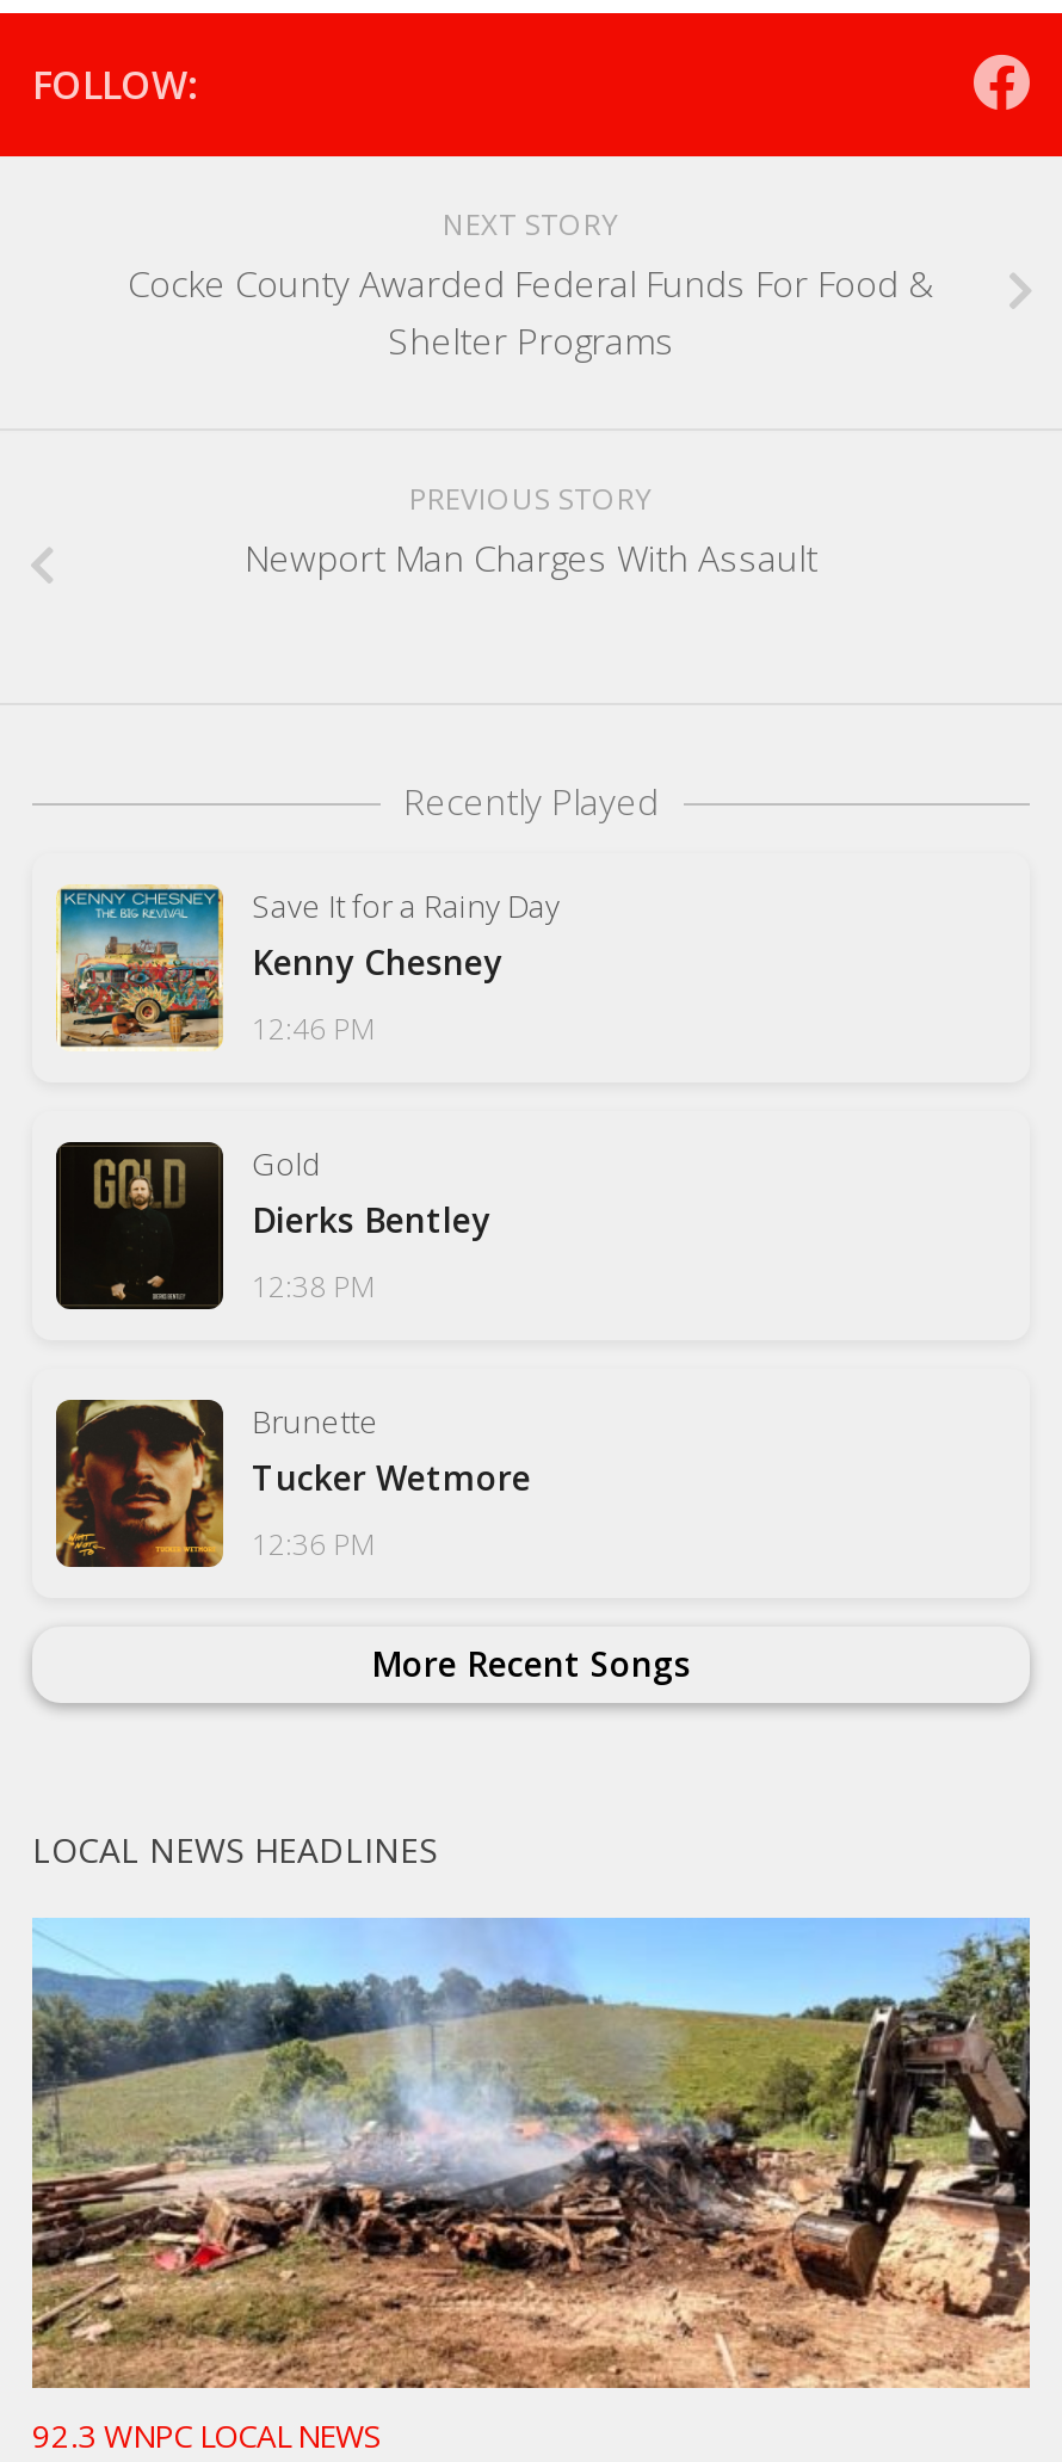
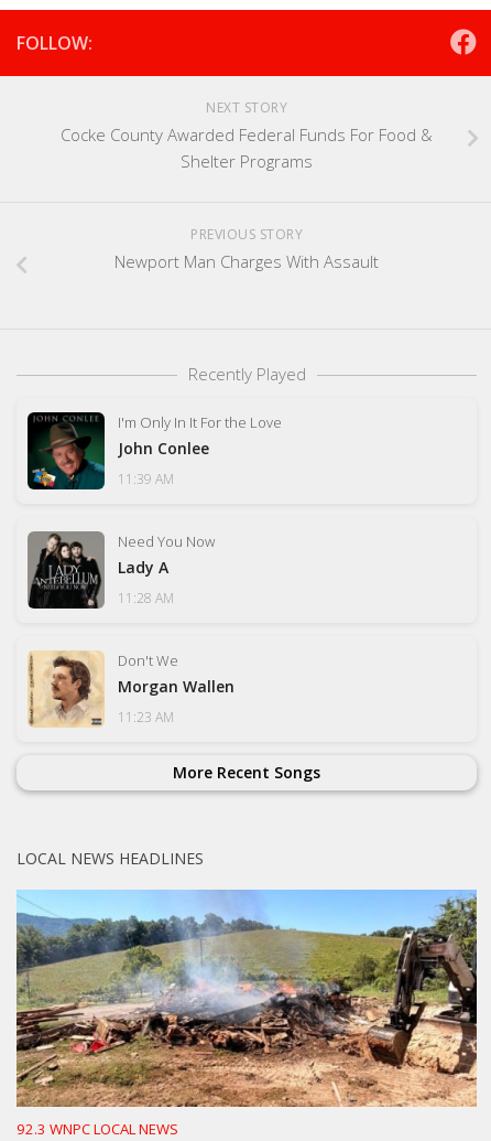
[56,884,560,1051] [image] | Save It for a Rainy Day | Kenny Chesney -> [26,411,282,491] [image] | I'm Only In It For the Love | John Conlee
[252,1008,373,1049] 12:46 PM -> [118,469,174,488] 11:39 AM
[56,1142,490,1307] [image] | Gold | Dierks Bentley -> [29,531,215,606] [image] | Need You Now | Lady A
[252,1266,373,1306] 12:38 PM -> [118,588,174,607] 11:28 AM
[54,1397,531,1569] [image] | Brunette | Tucker Wetmore -> [28,650,234,728] [image] | Don't We | Morgan Wallen
[252,1524,373,1564] 12:36 PM -> [118,708,174,726] 11:23 AM

